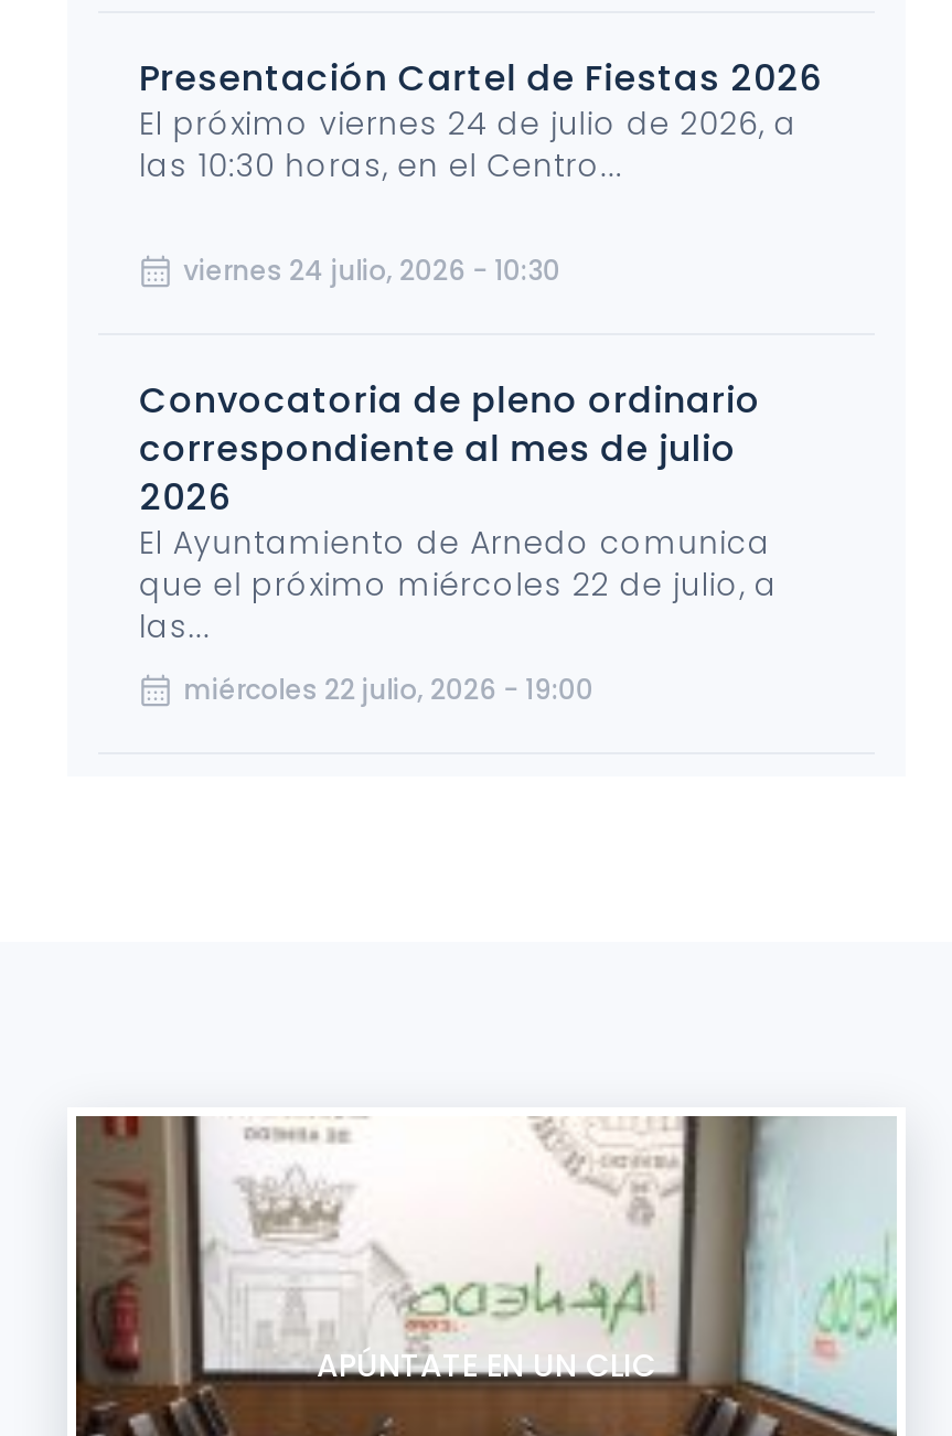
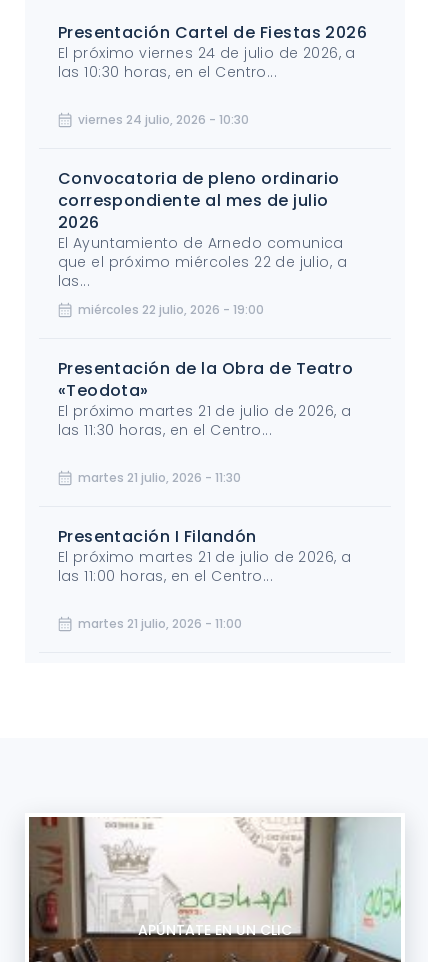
none -> [58,357,353,632] Presentación de la Obra de Teatro | «Teodota» | El próximo martes 21 de julio de 2026, a | las 11:30 horas, en el Centro... | martes 21 julio, 2026 - 11:30 | Presentación I Filandón | El próximo martes 21 de julio de 2026, a | las 11:00 horas, en el Centro... | martes 21 julio, 2026 - 11:00

